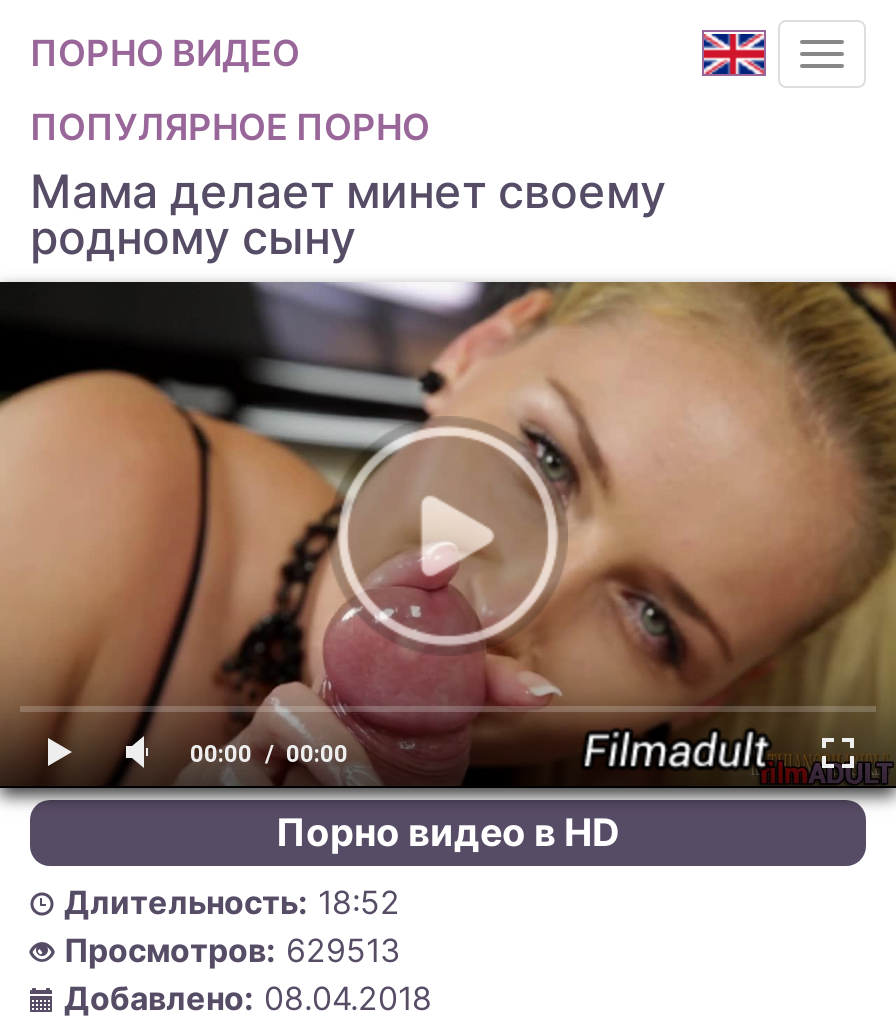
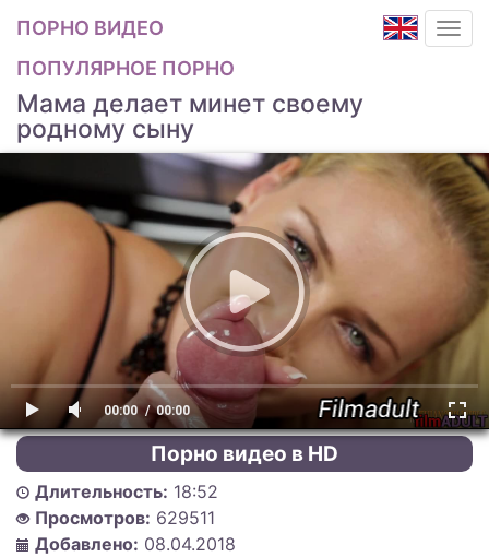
[64,930,400,970] Просмотров: 629513 -> [35,507,215,528] Просмотров: 629511

